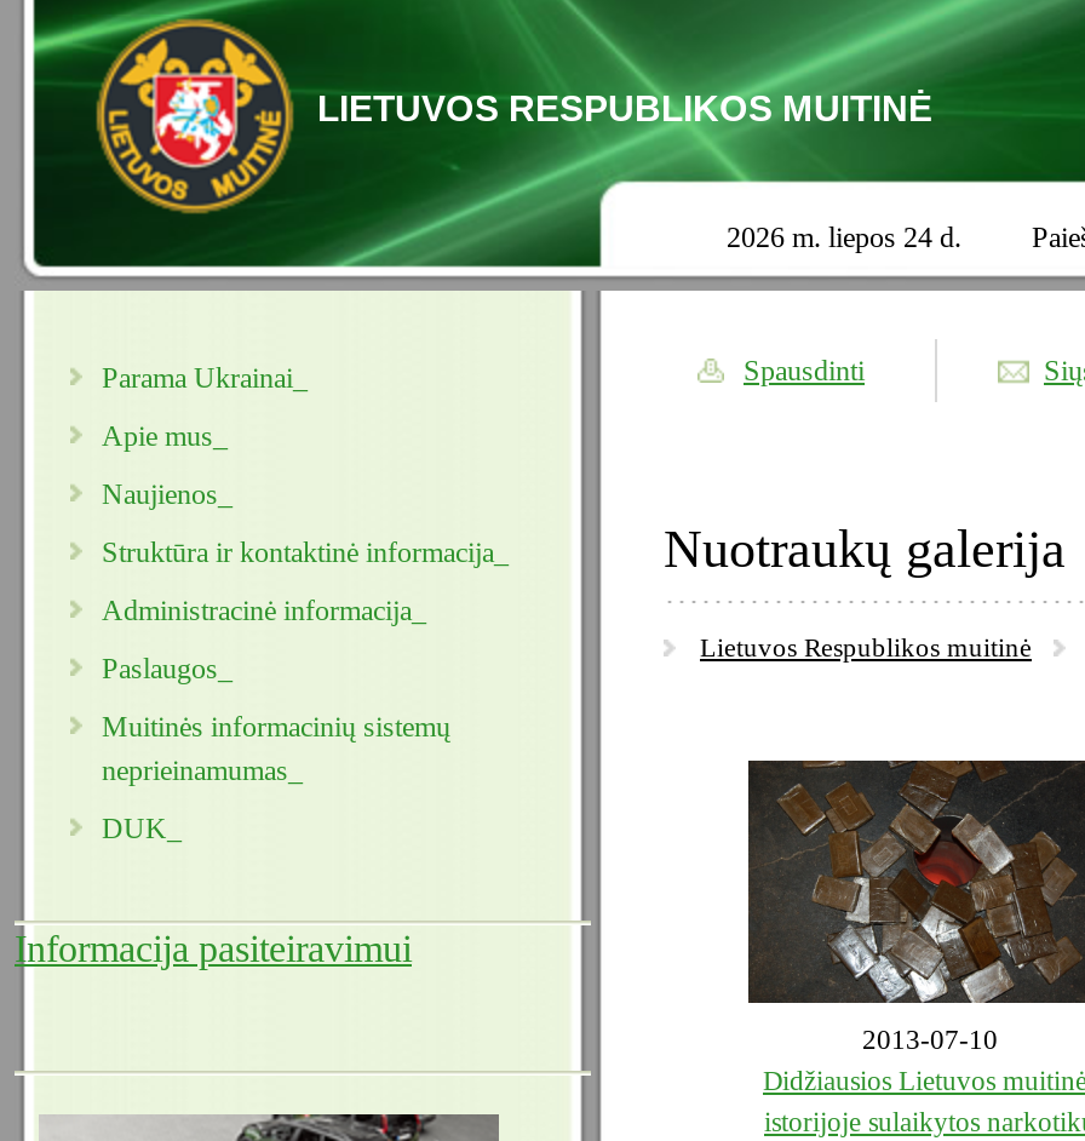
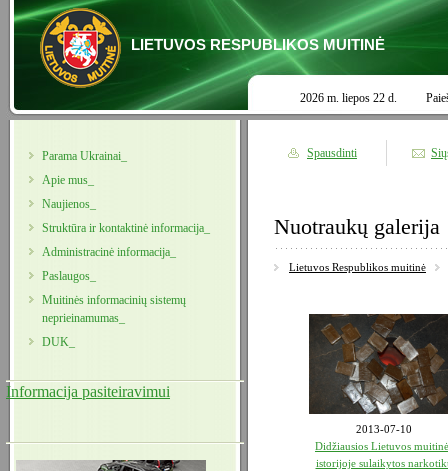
[727,220,961,254] 2026 m. liepos 24 d. -> [300,91,397,105] 2026 m. liepos 22 d.

